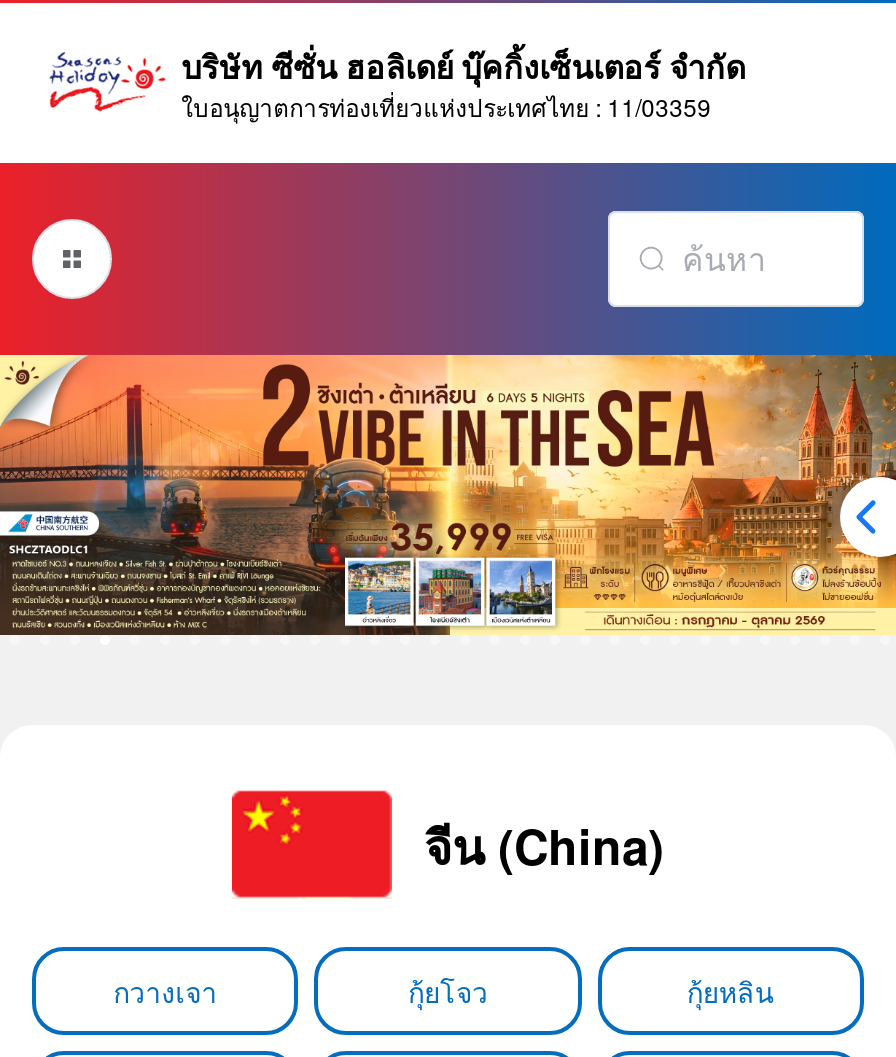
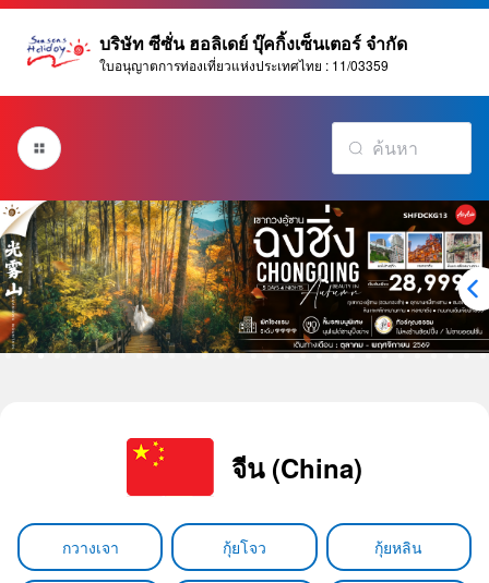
[6,353,890,637] [image] -> [3,199,486,354] [image]

